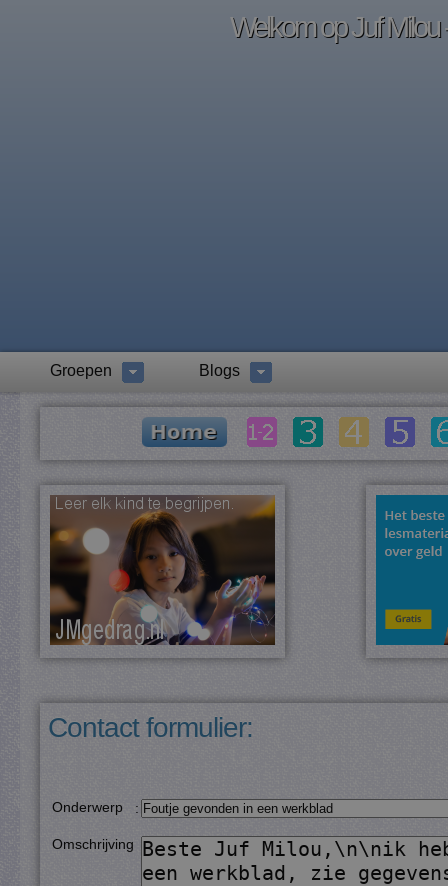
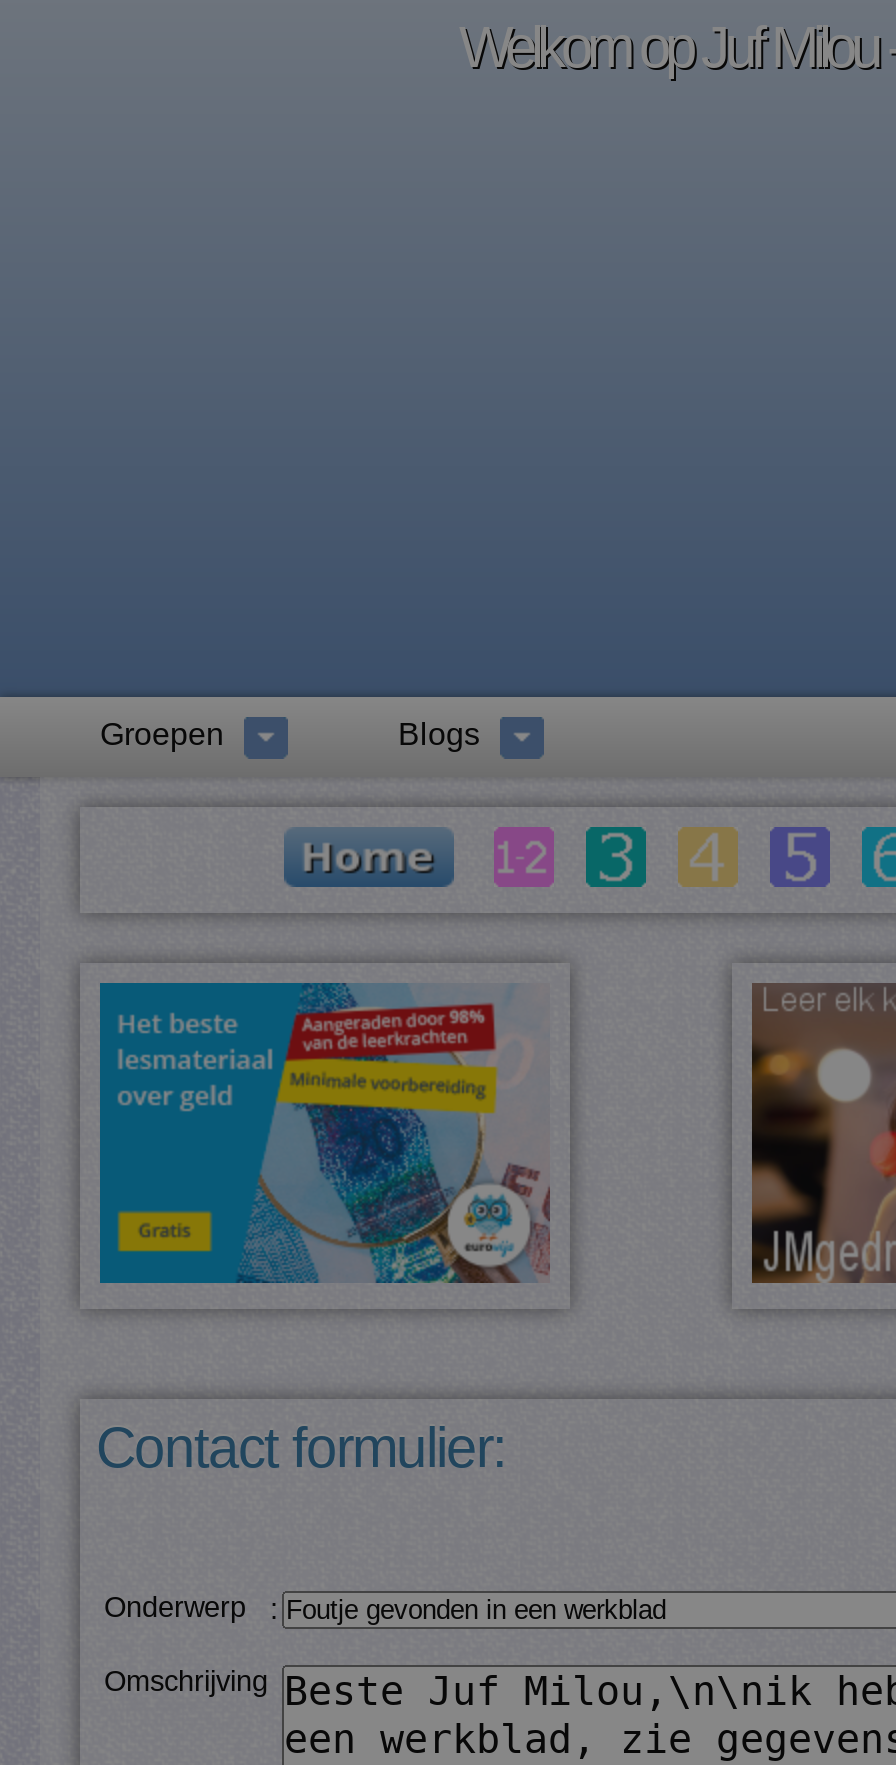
[49,494,276,646] [image] -> [98,981,552,1285] [image]
[375,494,445,646] [image] -> [750,981,890,1285] [image]

